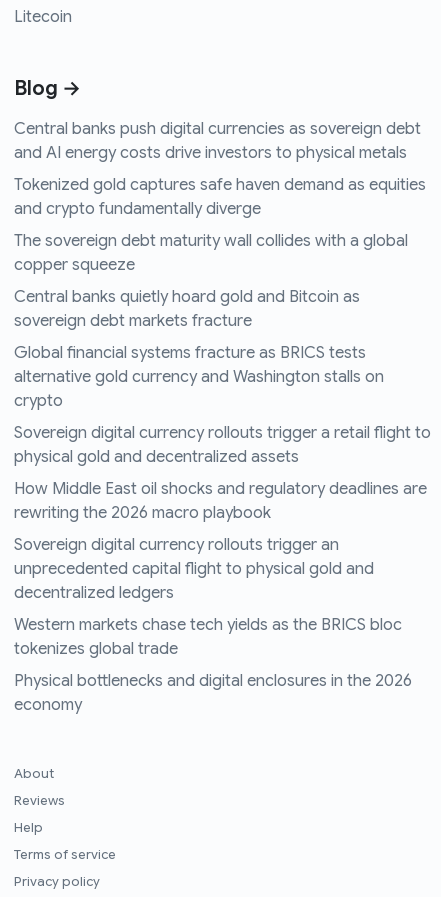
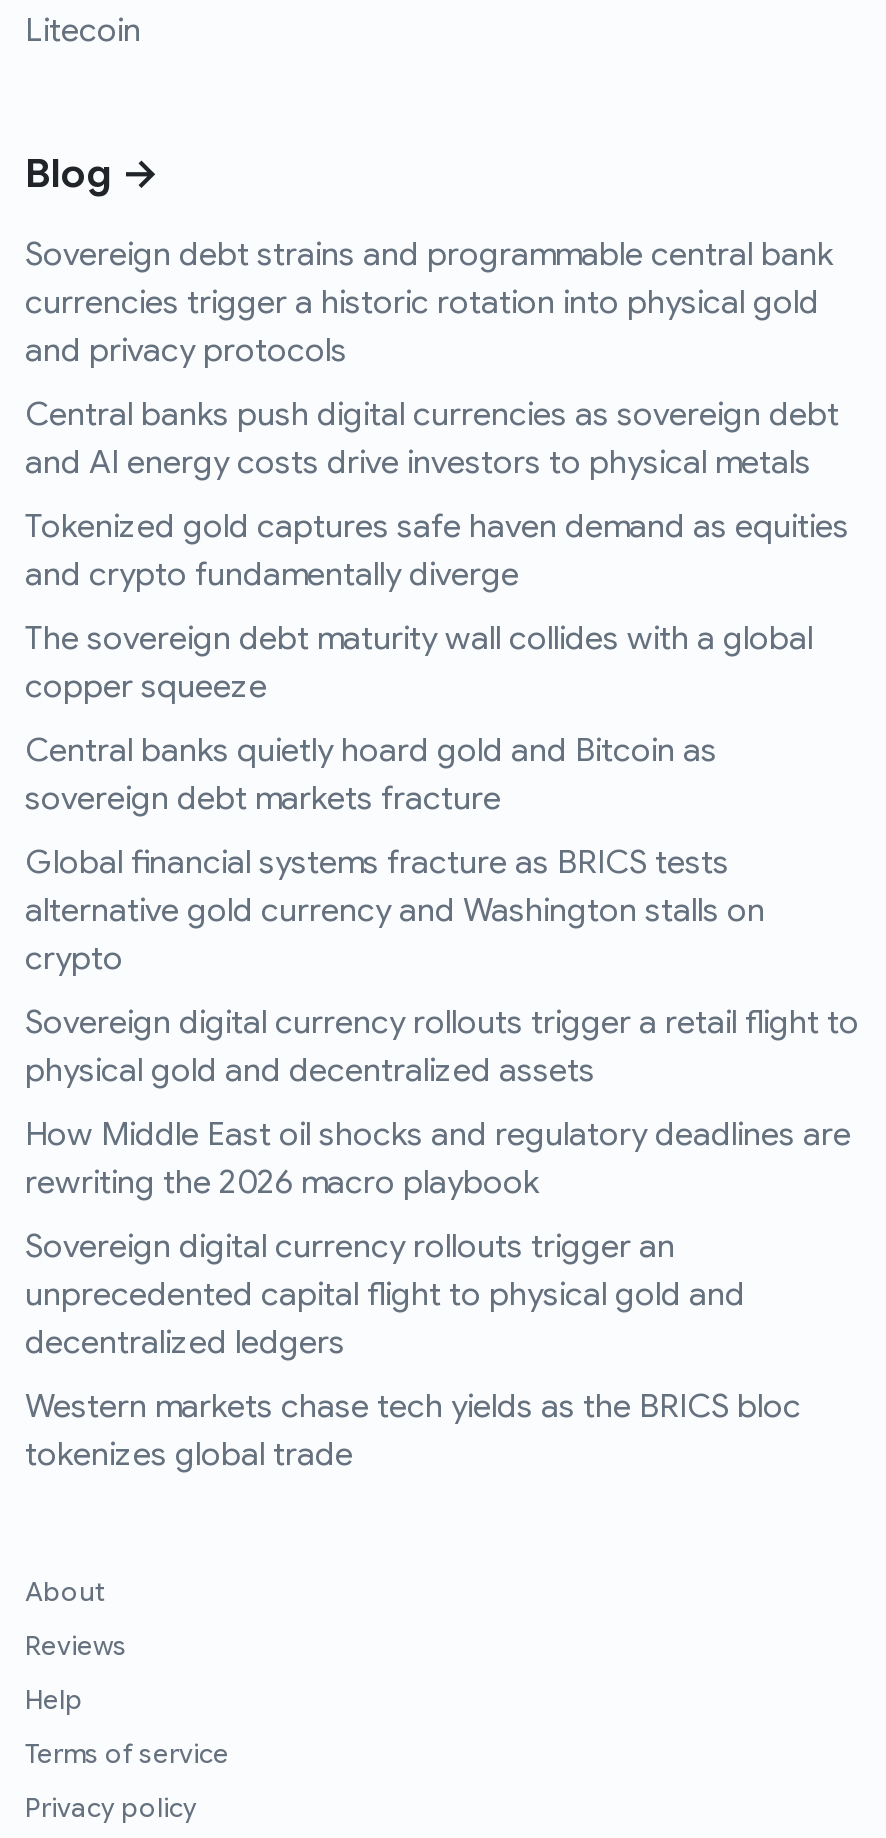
none -> [25,236,833,372] Sovereign debt strains and programmable central bank | currencies trigger a historic rotation into physical gold | and privacy protocols
moved [14,119,431,659] -> [25,396,859,1476]: Central banks push digital currencies as sovereign debt | and AI energy costs drive investors to physical metals | Tokenized gold captures safe haven demand as equities | ... | Western markets chase tech yields as the BRICS bloc | tokenizes global trade
[14,671,412,715] Physical bottlenecks and digital enclosures in the 2026 | economy -> none

